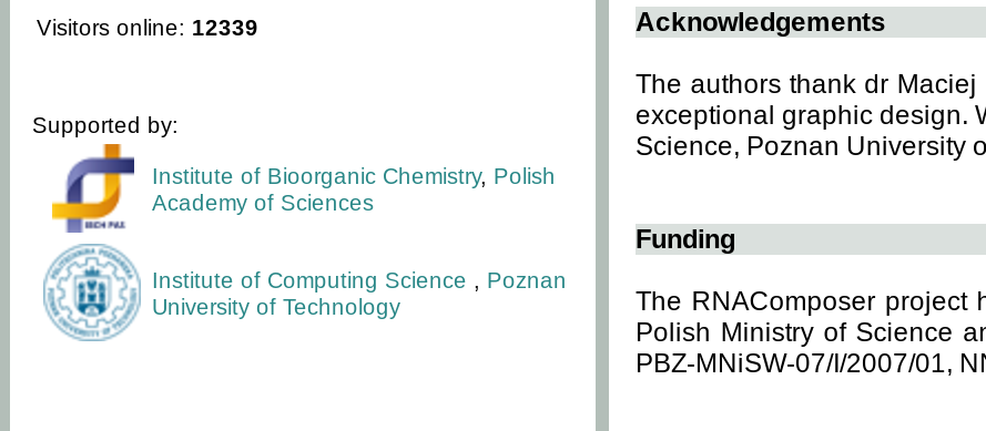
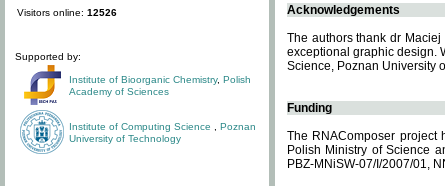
[37,16,258,40] Visitors online: 12339 -> [17,7,117,18] Visitors online: 12526

